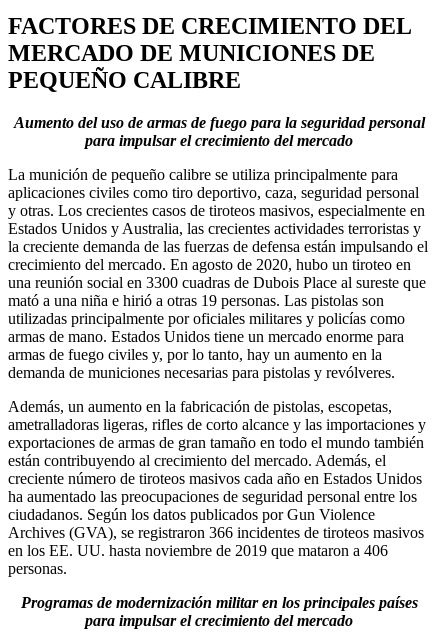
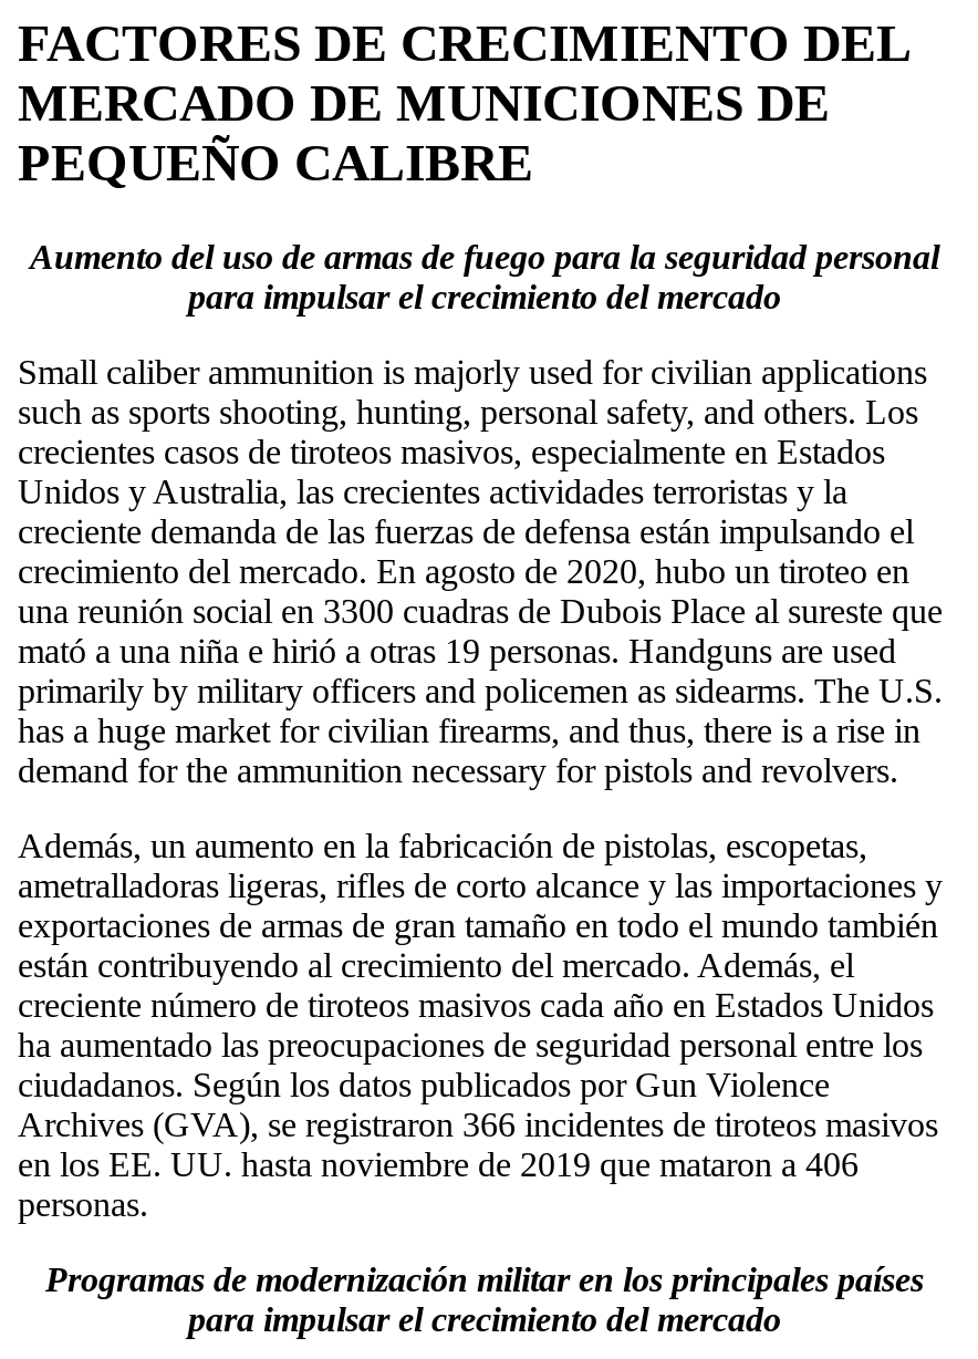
[8,166,428,255] La munición de pequeño calibre se utiliza principalmente para | aplicaciones civiles como tiro deportivo, caza, seguridad personal | y otras. Los crecientes casos de tiroteos masivos, especialmente en | Estados Unidos y Australia, las crecientes actividades terroristas y | la creciente demanda de las fuerzas de defensa están impulsando el -> [18,353,927,550] Small caliber ammunition is majorly used for civilian applications | such as sports shooting, hunting, personal safety, and others. Los | crecientes casos de tiroteos masivos, especialmente en Estados | Unidos y Australia, las crecientes actividades terroristas y la | creciente demanda de las fuerzas de defensa están impulsando el
[8,292,405,381] mató a una niña e hirió a otras 19 personas. Las pistolas son | utilizadas principalmente por oficiales militares y policías como | armas de mano. Estados Unidos tiene un mercado enorme para | armas de fuego civiles y, por lo tanto, hay un aumento en la | demanda de municiones necesarias para pistolas y revólveres. -> [18,631,943,789] mató a una niña e hirió a otras 19 personas. Handguns are used | primarily by military officers and policemen as sidearms. The U.S. | has a huge market for civilian firearms, and thus, there is a rise in | demand for the ammunition necessary for pistols and revolvers.

